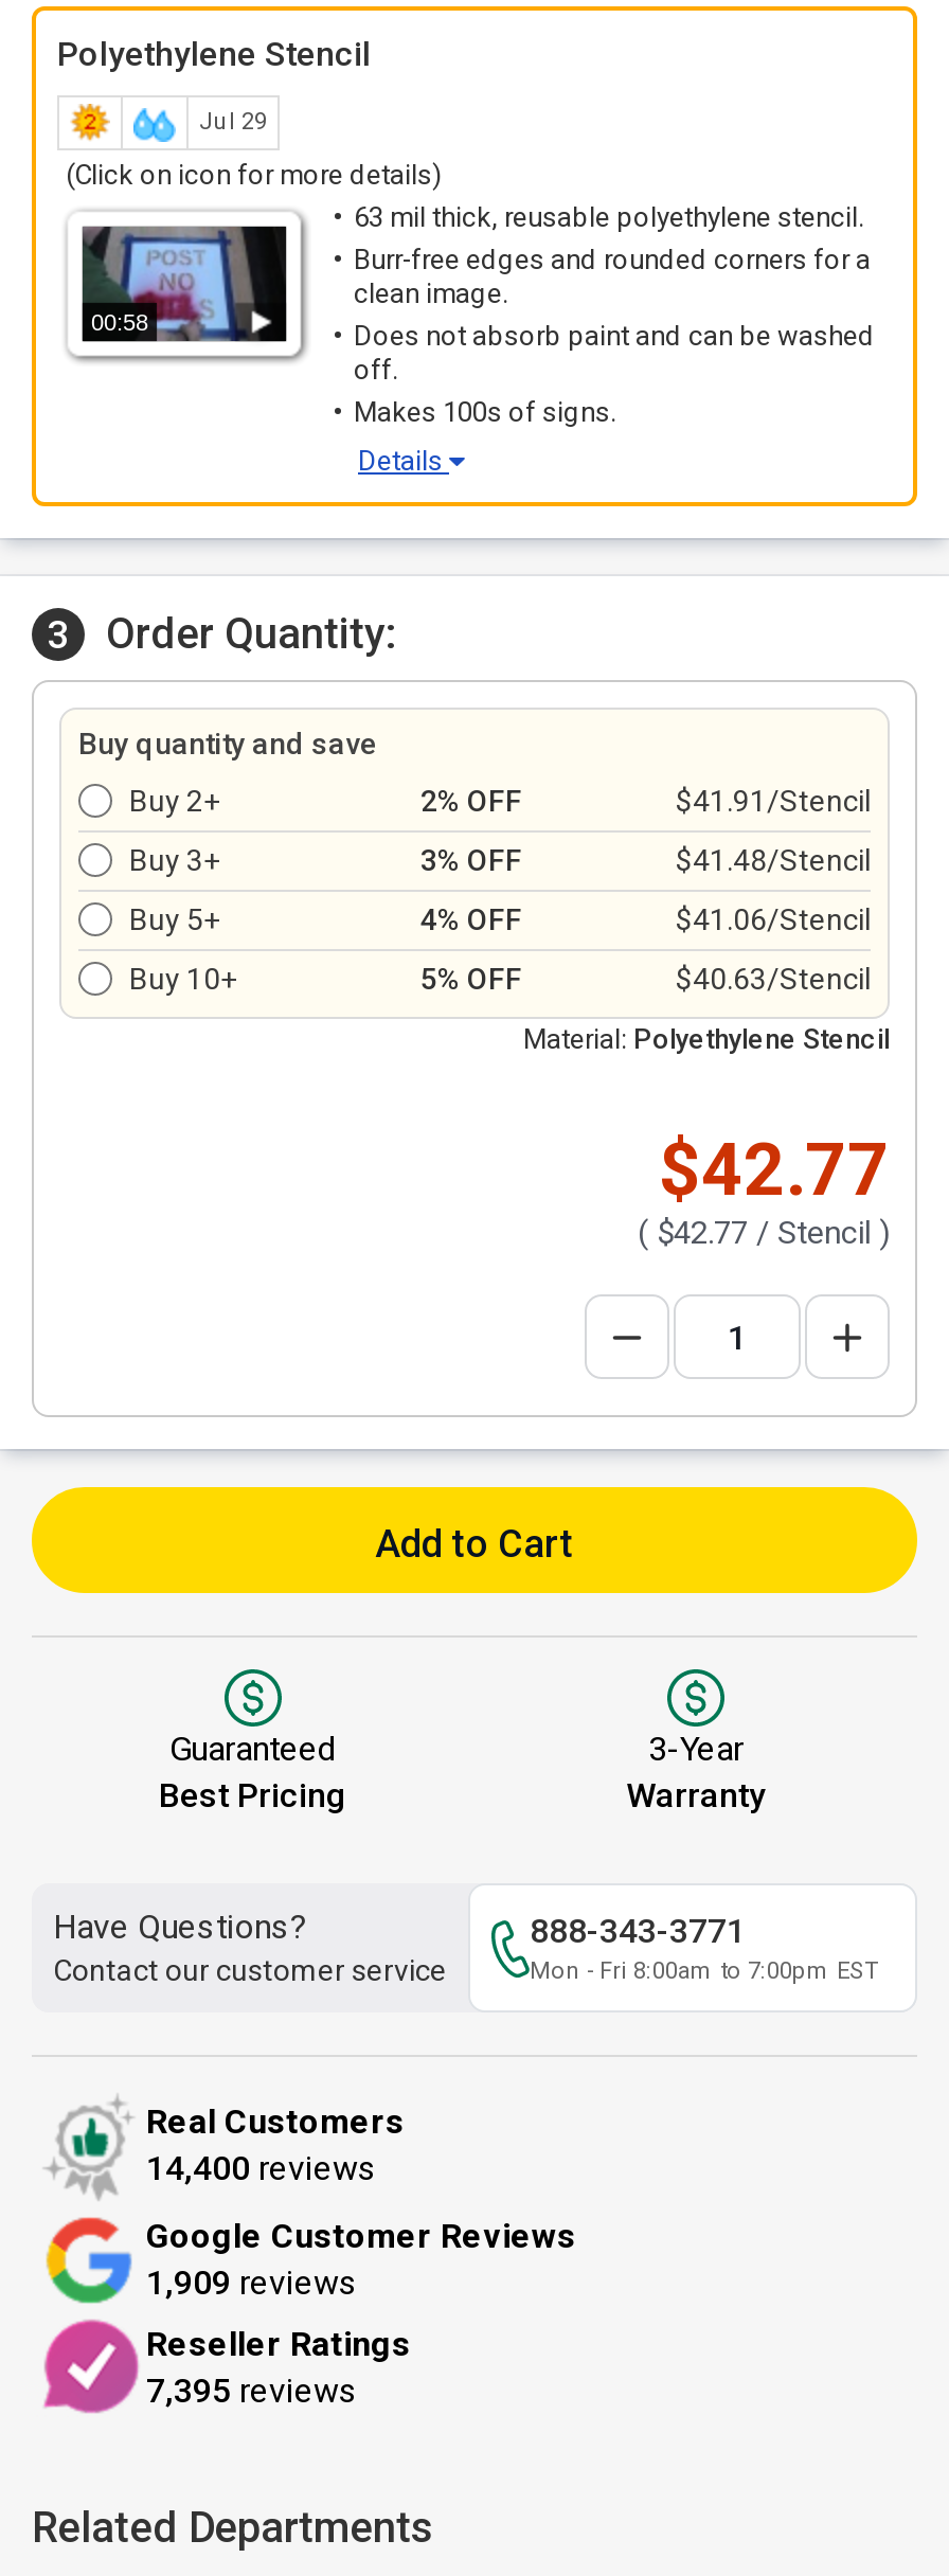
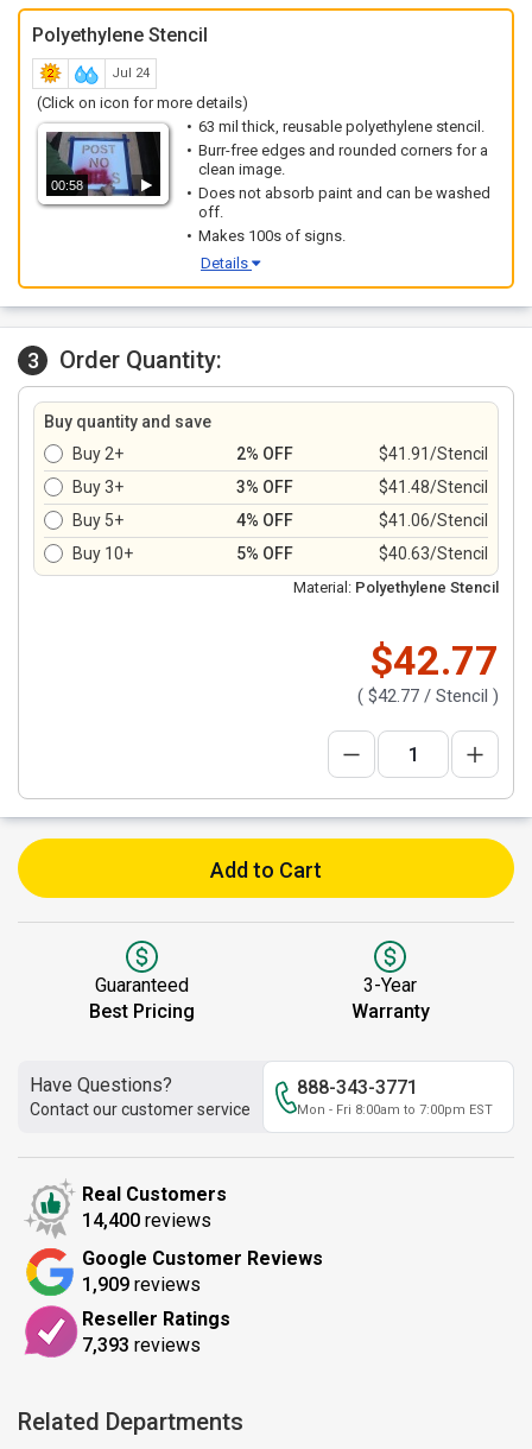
[199,108,267,136] Jul 29 -> [112,65,150,81] Jul 24
[146,2369,358,2410] 7,395 reviews -> [82,1333,201,1356] 7,393 reviews

